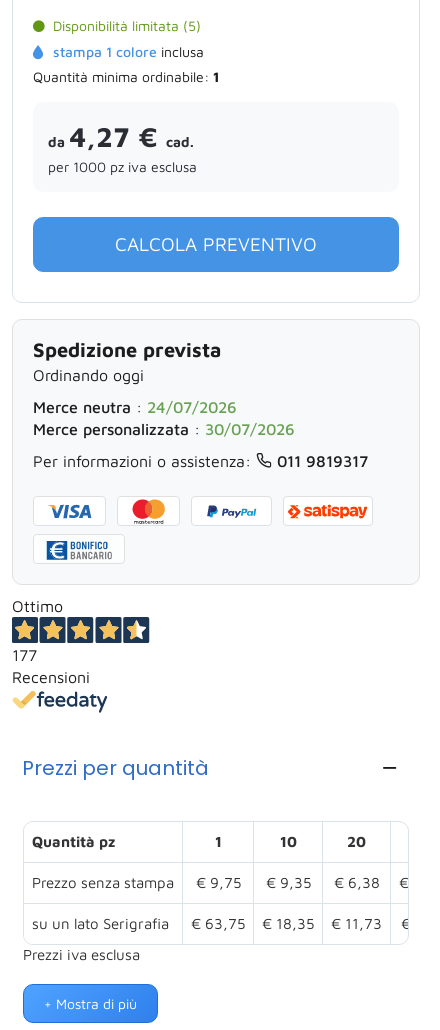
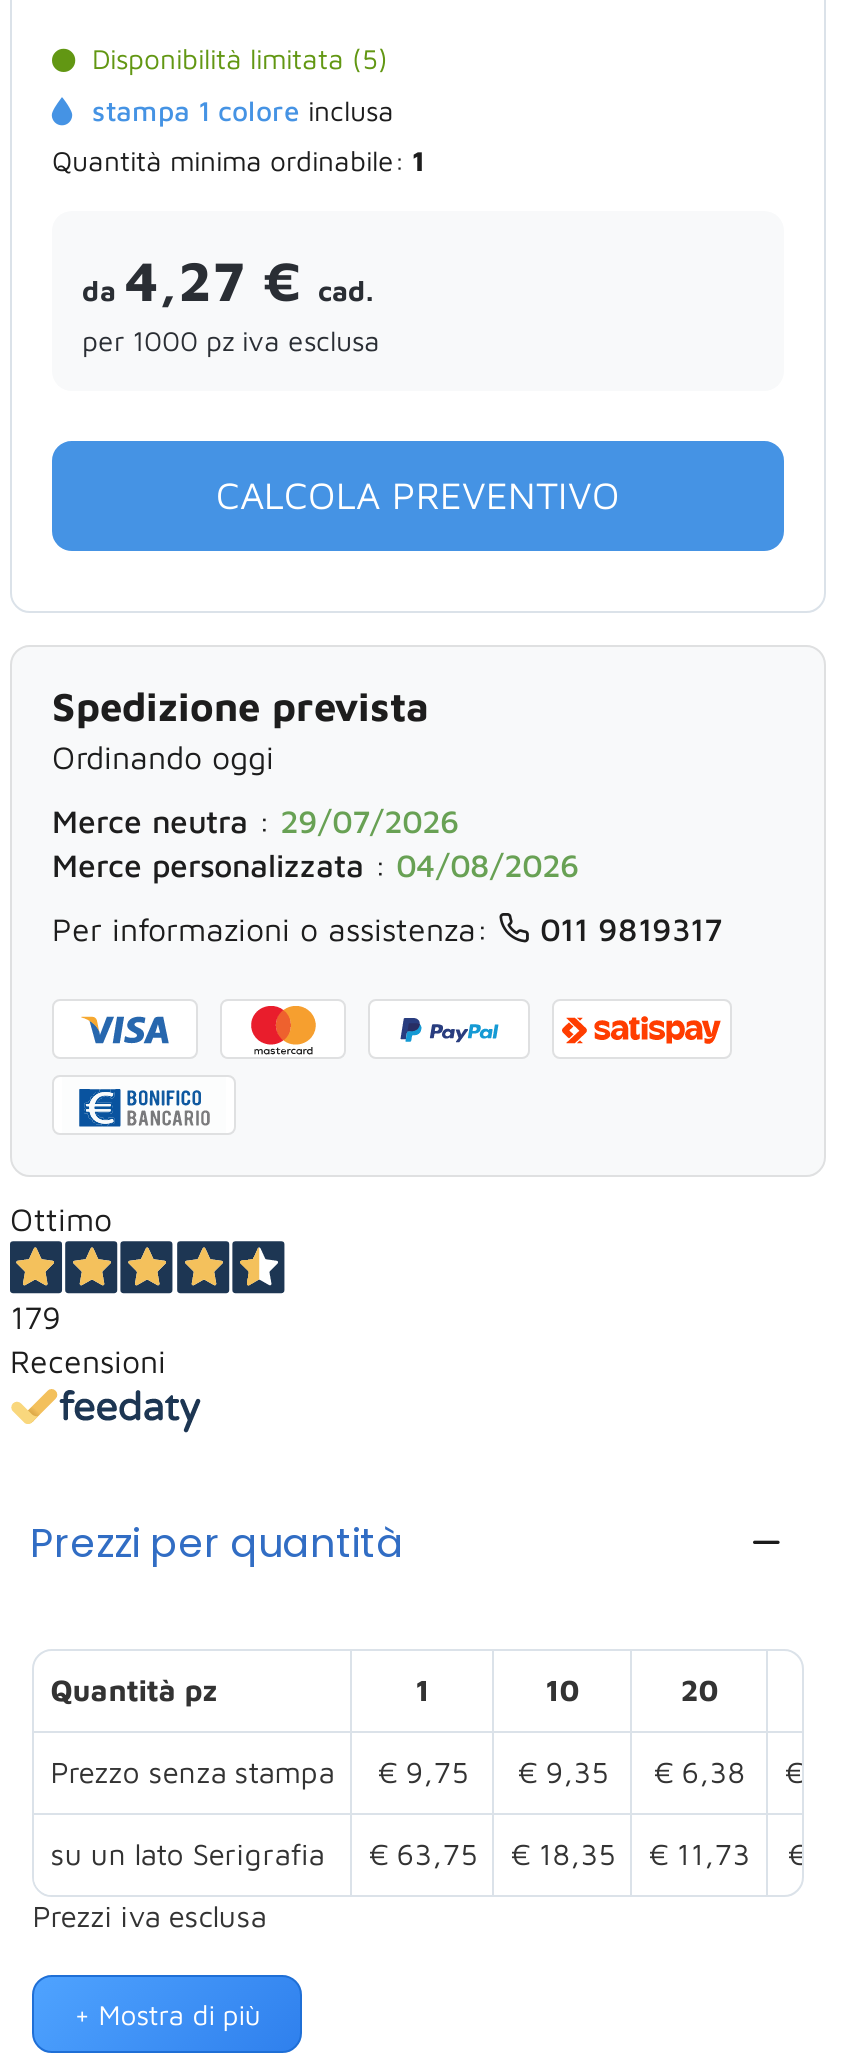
[33,398,237,416] Merce neutra: 24/07/2026 -> [52,804,460,840] Merce neutra: 29/07/2026
[33,420,295,438] Merce personalizzata: 30/07/2026 -> [52,848,580,884] Merce personalizzata: 04/08/2026
[12,646,37,664] 177 -> [10,1300,60,1336] 179

